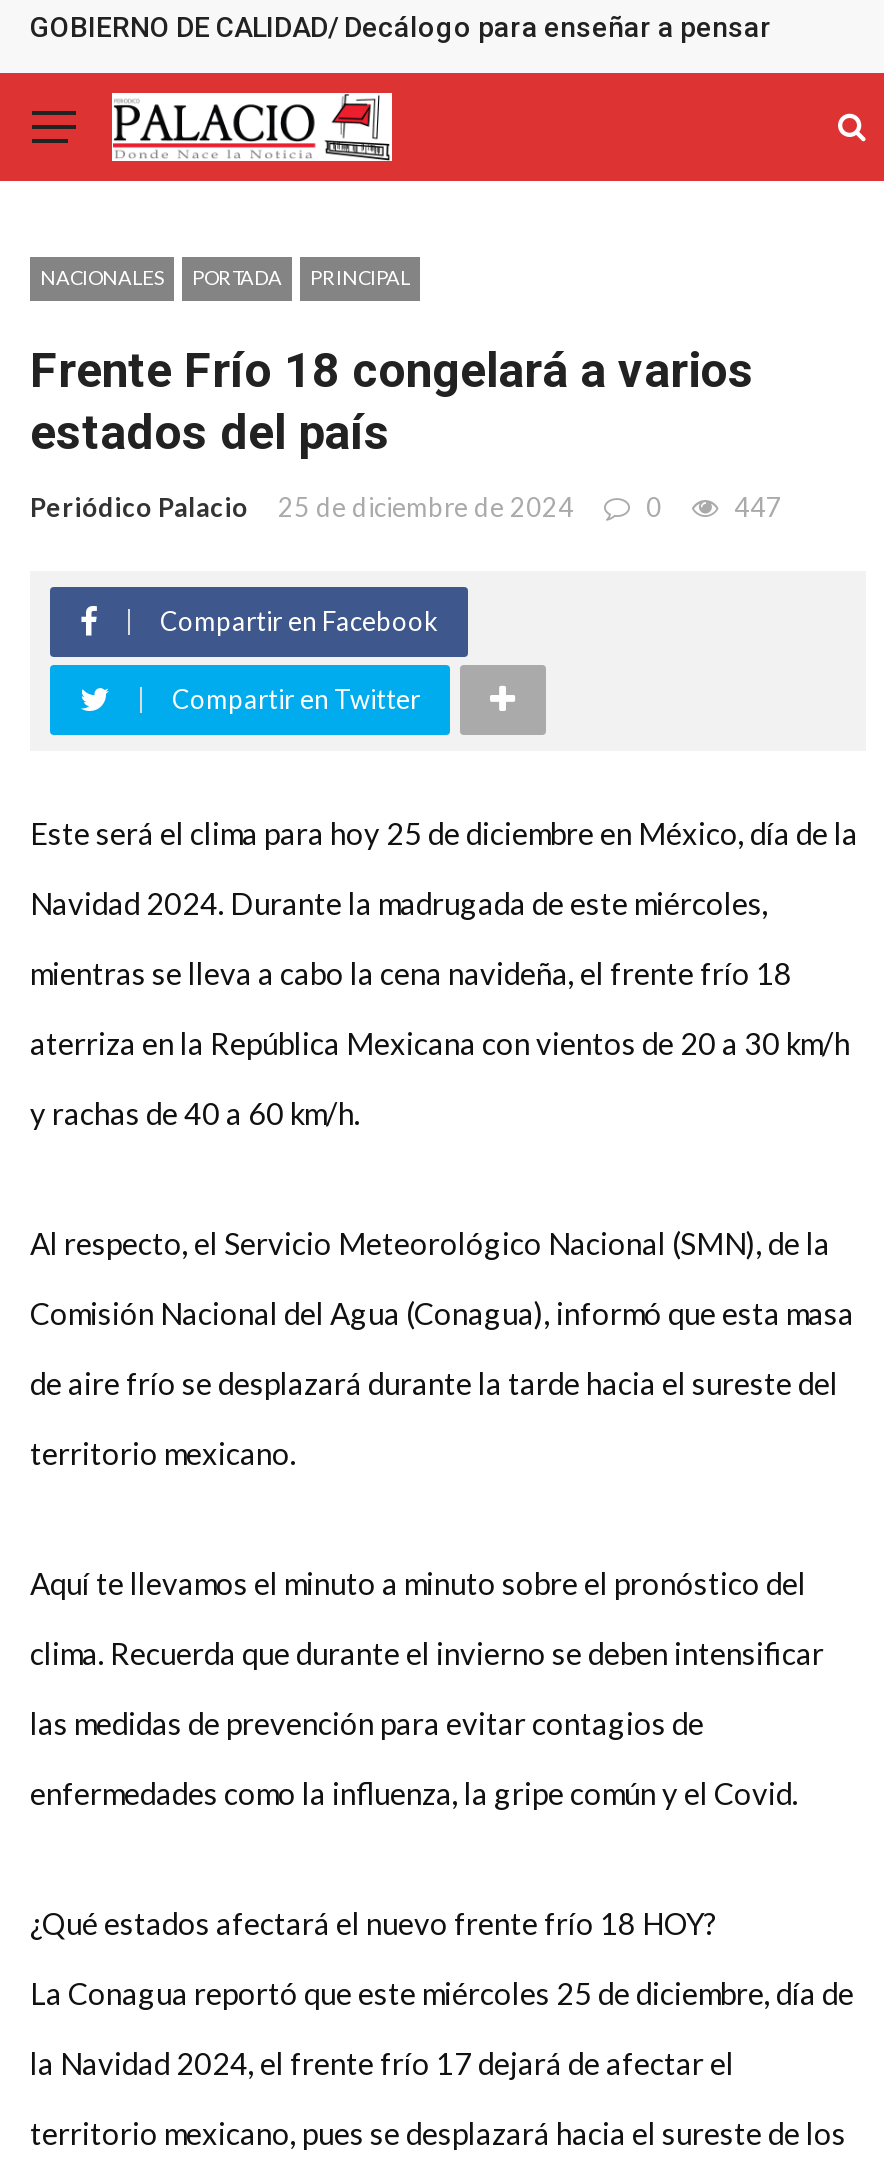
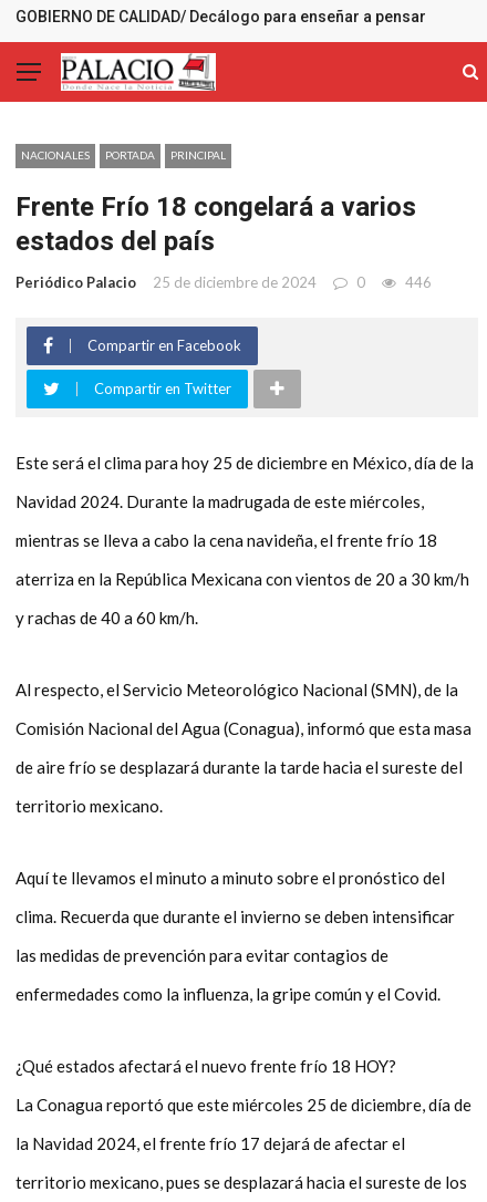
[734,491,782,523] 447 -> [405,273,432,291] 446

